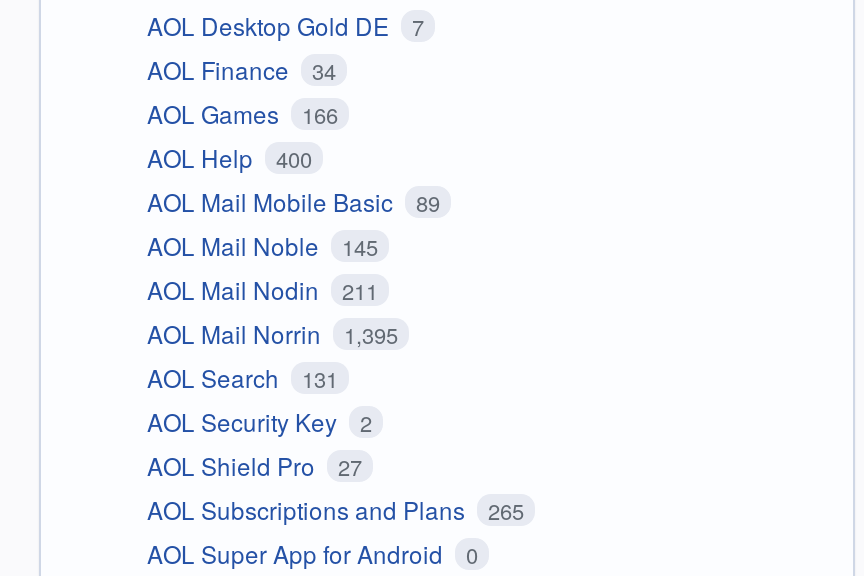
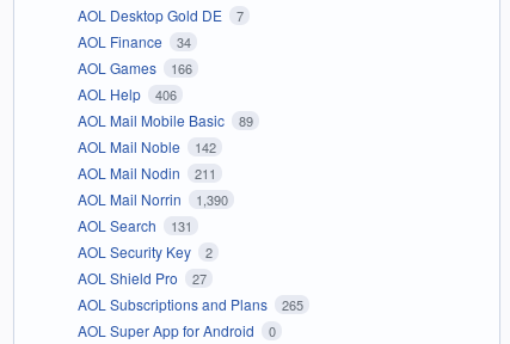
[147,140,312,174] AOL Help 400 -> [78,83,176,104] AOL Help 406
[147,228,378,262] AOL Mail Noble 145 -> [78,136,216,156] AOL Mail Noble 142
[147,316,398,350] AOL Mail Norrin 1,395 -> [78,188,228,209] AOL Mail Norrin 1,390

